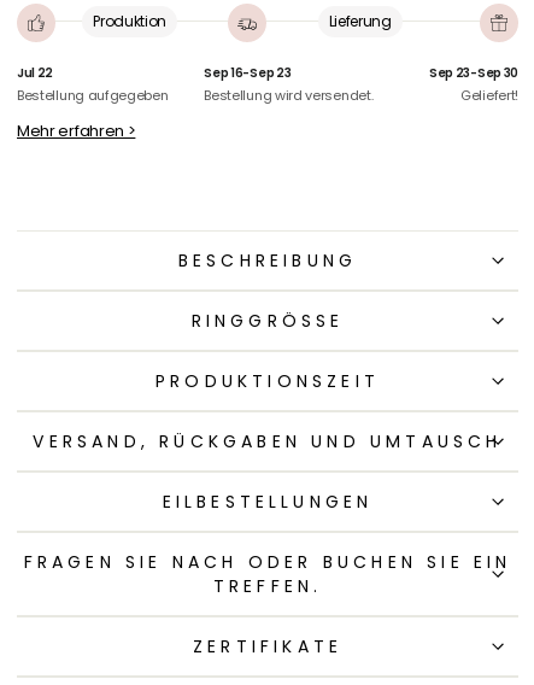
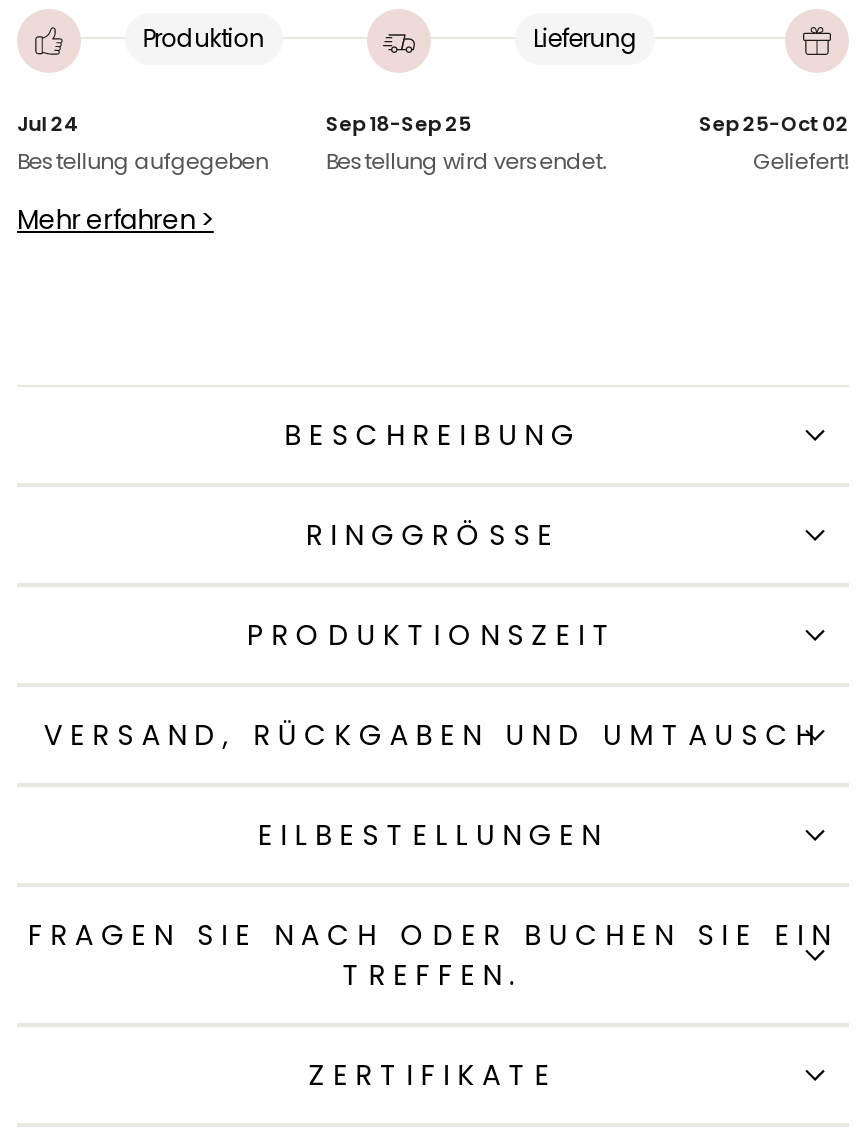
[17,65,53,83] Jul 22 -> [17,110,79,140] Jul 24
[204,65,291,83] Sep 16-Sep 23 -> [326,110,472,140] Sep 18-Sep 25
[429,65,518,83] Sep 23-Sep 30 -> [699,110,849,140] Sep 25-Oct 02

